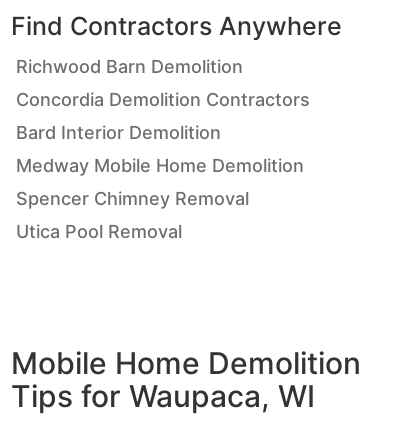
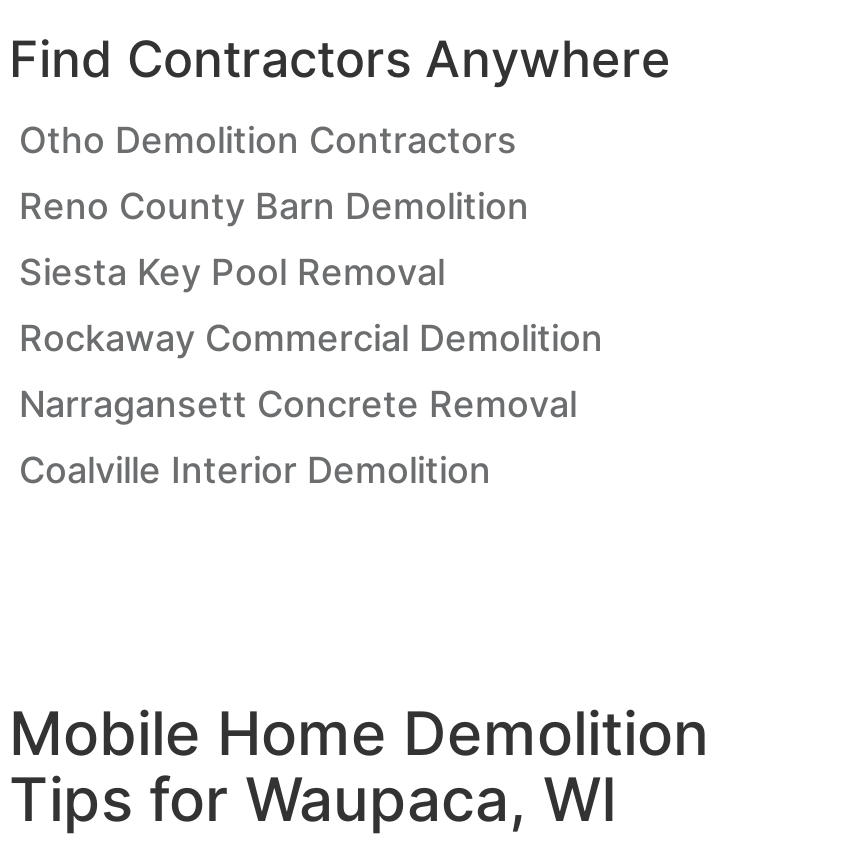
[15,56,242,77] Richwood Barn Demolition -> [19,119,517,161] Otho Demolition Contractors
[15,89,309,110] Concordia Demolition Contractors -> [19,185,529,227] Reno County Barn Demolition
[15,122,220,143] Bard Interior Demolition -> [19,251,445,293] Siesta Key Pool Removal
[15,155,303,176] Medway Mobile Home Demolition -> [19,317,603,359] Rockaway Commercial Demolition
[15,188,248,209] Spencer Chimney Removal -> [19,383,577,425] Narragansett Concrete Removal
[15,221,181,242] Utica Pool Removal -> [19,449,491,491] Coalville Interior Demolition

